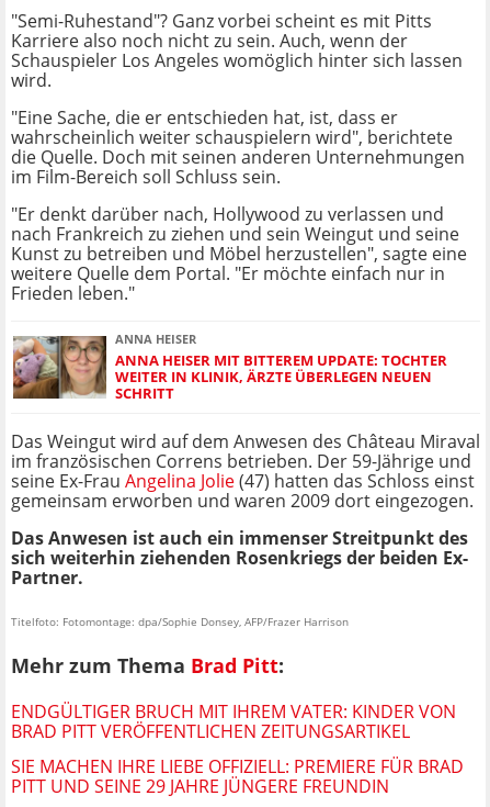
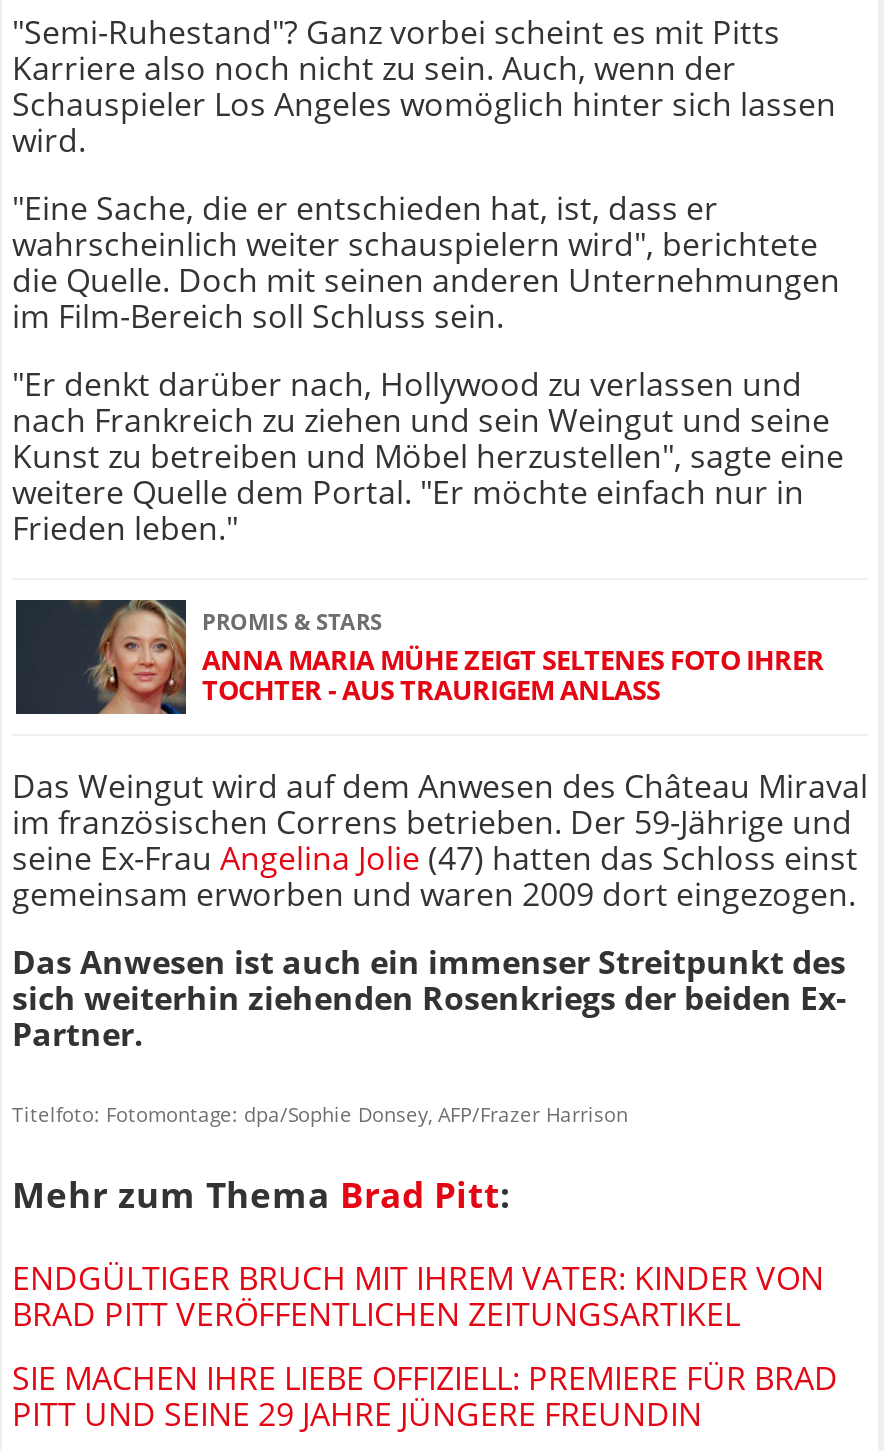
[12,331,447,403] [image] | ANNA HEISER | ANNA HEISER MIT BITTEREM UPDATE: TOCHTER | WEITER IN KLINIK, ÄRZTE ÜBERLEGEN NEUEN | SCHRITT -> [14,598,824,716] [image] | PROMIS & STARS | ANNA MARIA MÜHE ZEIGT SELTENES FOTO IHRER | TOCHTER - AUS TRAURIGEM ANLASS

